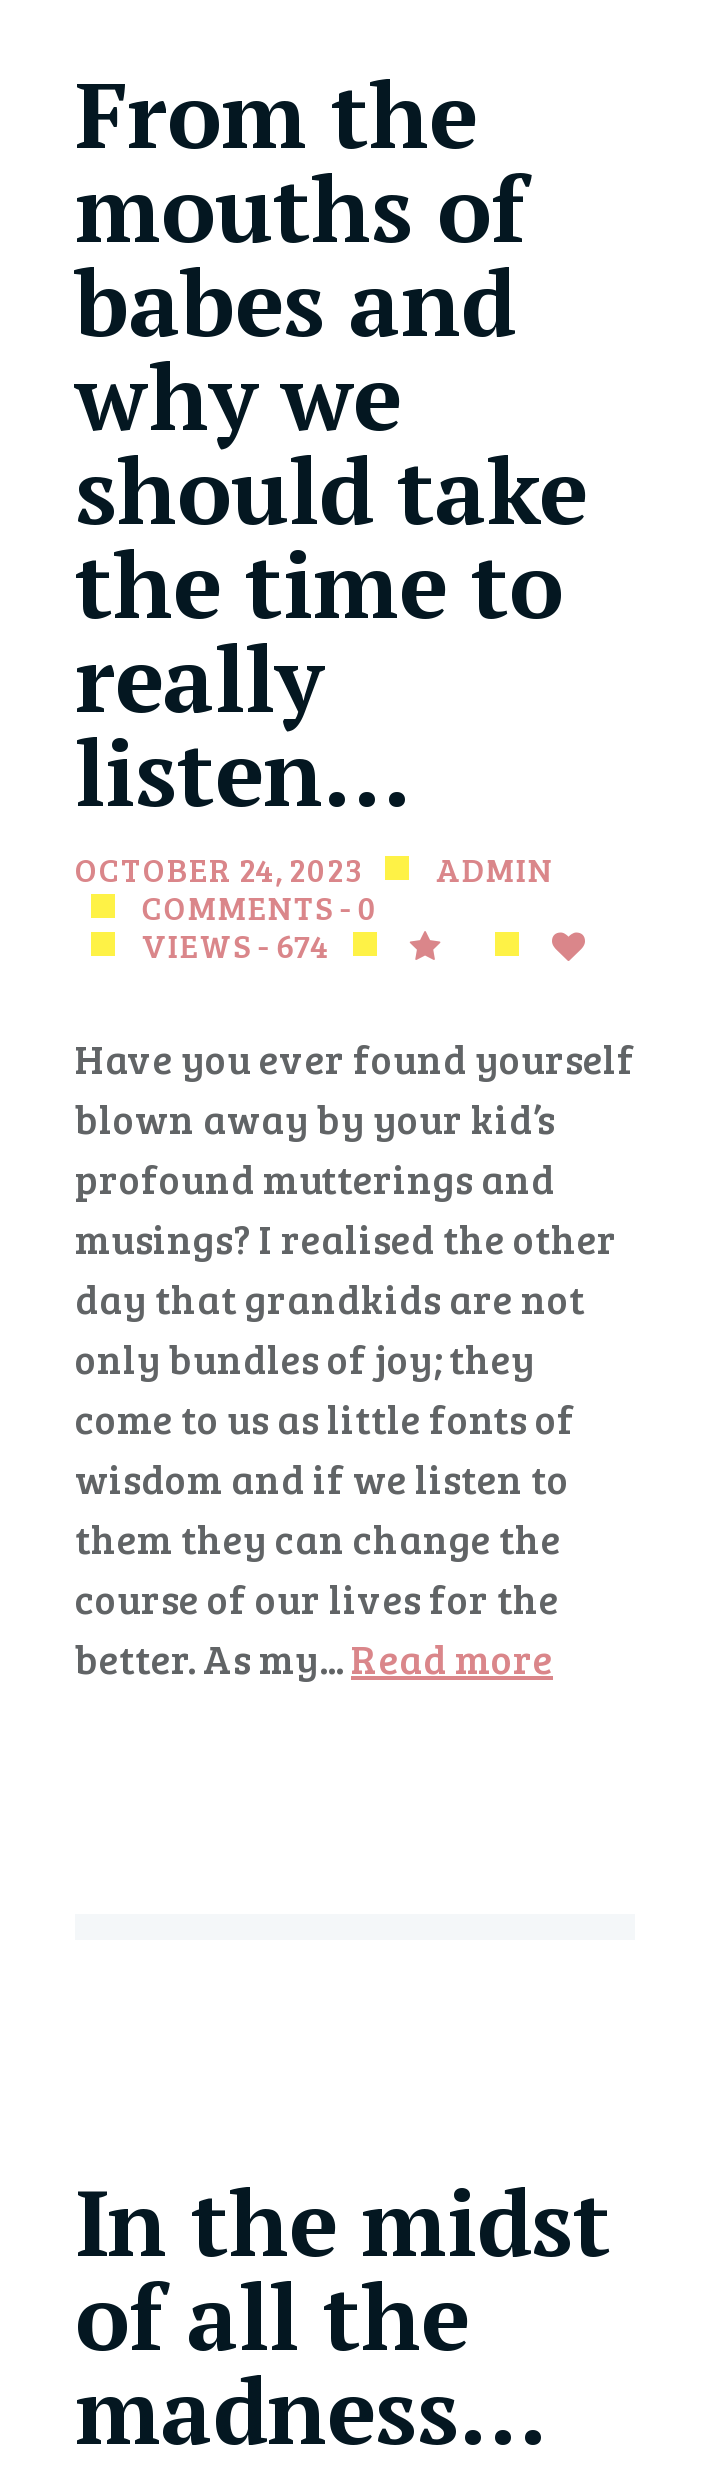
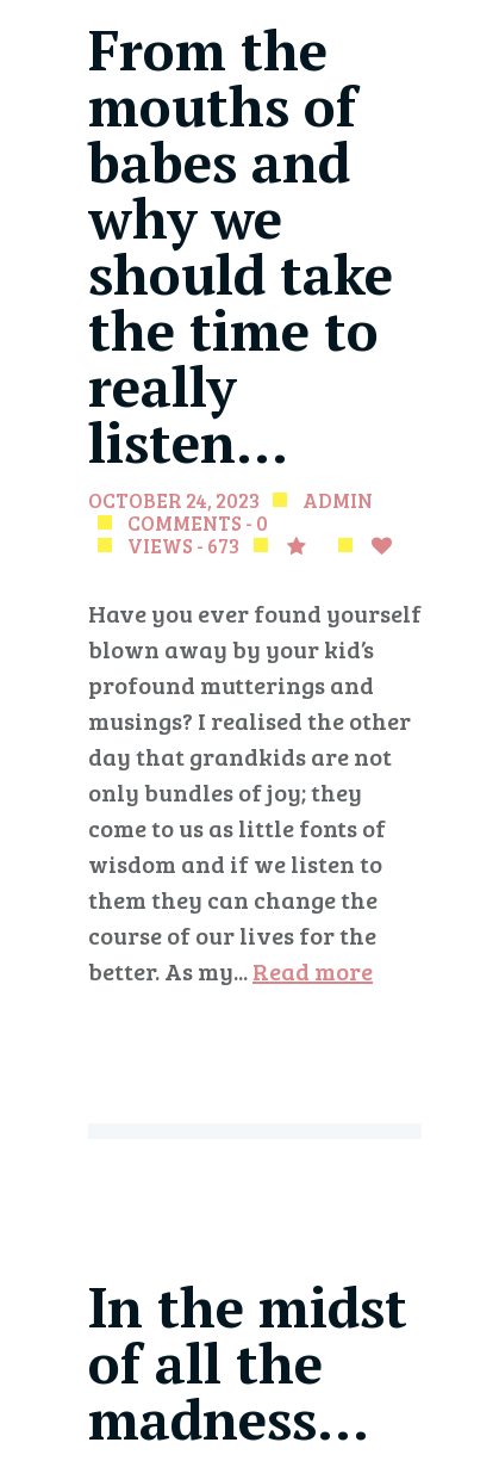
[142,922,330,968] VIEWS - 674 -> [128,532,240,560] VIEWS - 673

